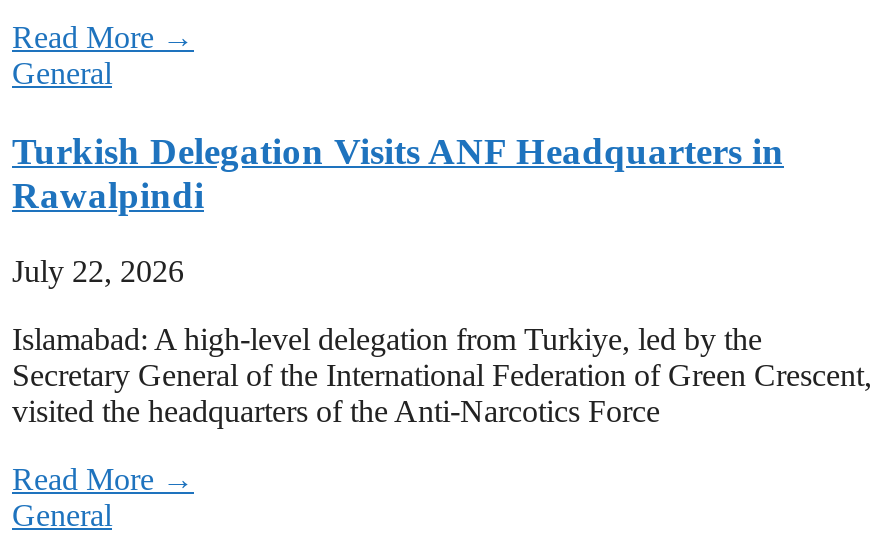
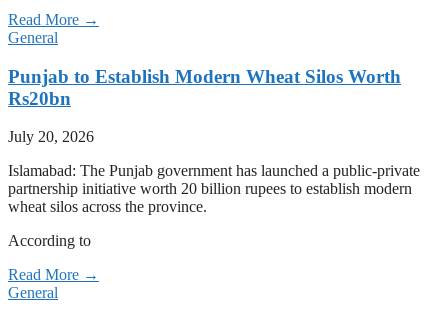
[12,129,872,429] Turkish Delegation Visits ANF Headquarters in | Rawalpindi | July 22, 2026 | Islamabad: A high-level delegation from Turkiye, led by the | Secretary General of the International Federation of Green Crescent, | visited the headquarters of the Anti-Narcotics Force -> [8,66,420,249] Punjab to Establish Modern Wheat Silos Worth | Rs20bn | July 20, 2026 | Islamabad: The Punjab government has launched a public-private | partnership initiative worth 20 billion rupees to establish modern | wheat silos across the province. | According to

